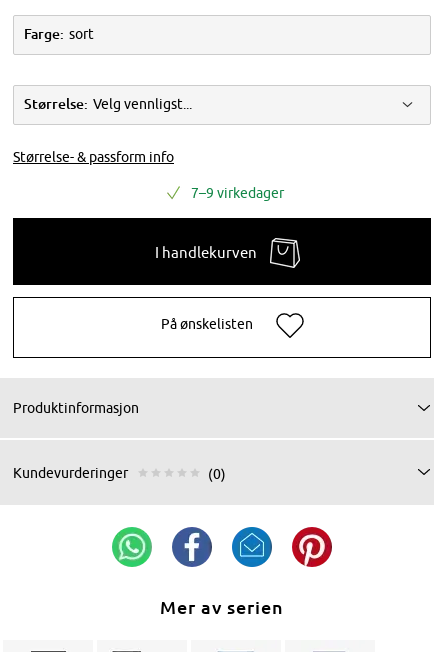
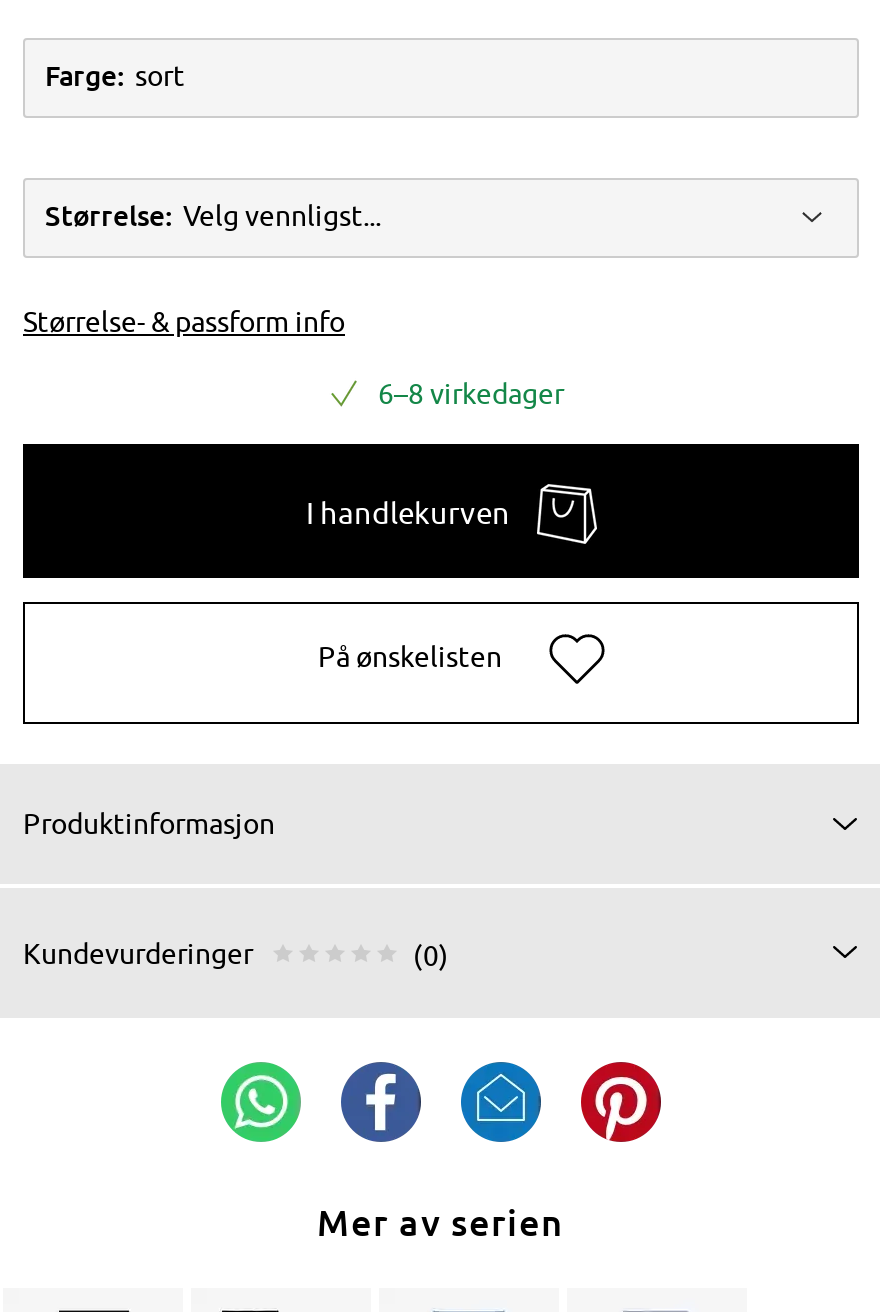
[190,185,283,201] 7–9 virkedager -> [378,377,564,409] 6–8 virkedager

